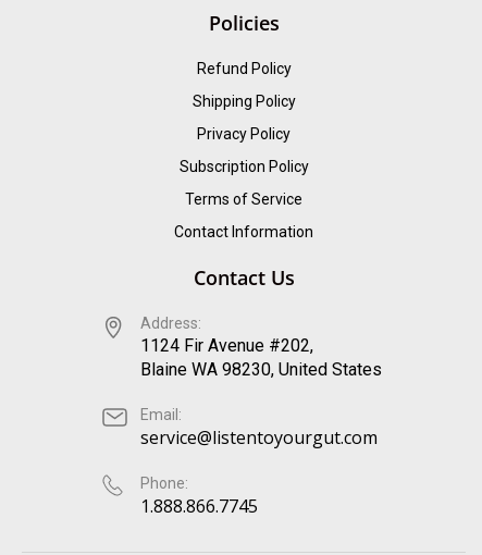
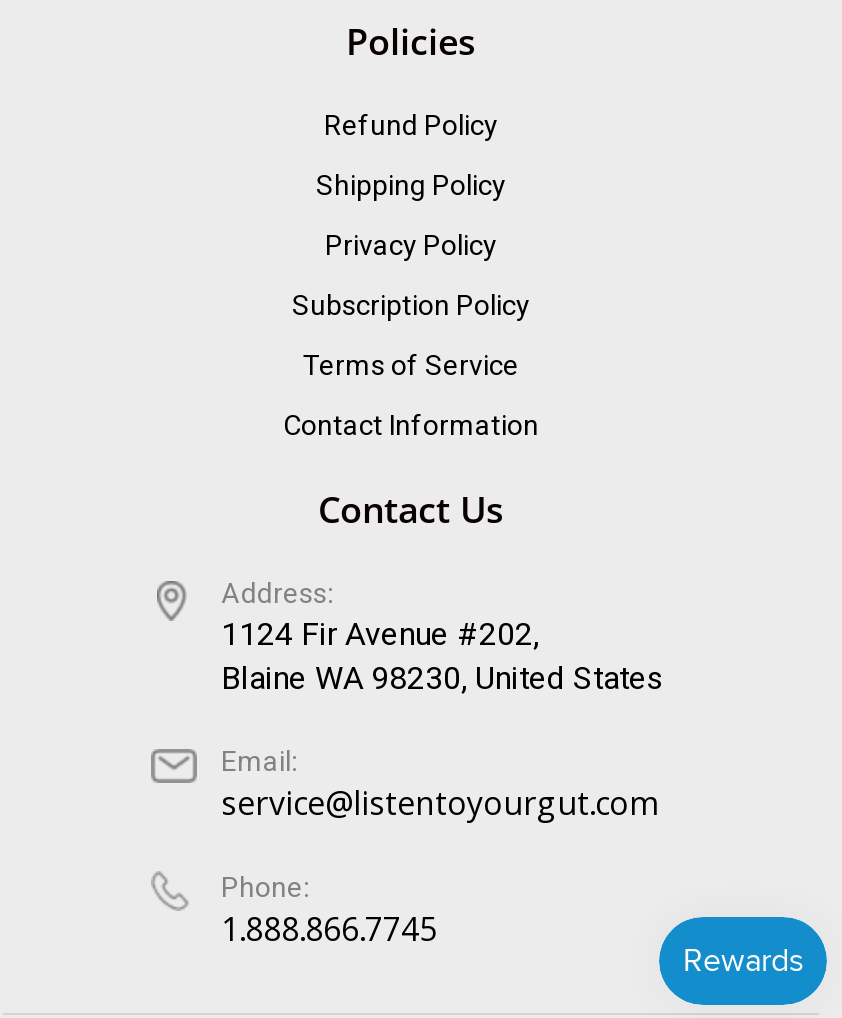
none -> [657,915,829,1007] [image]

